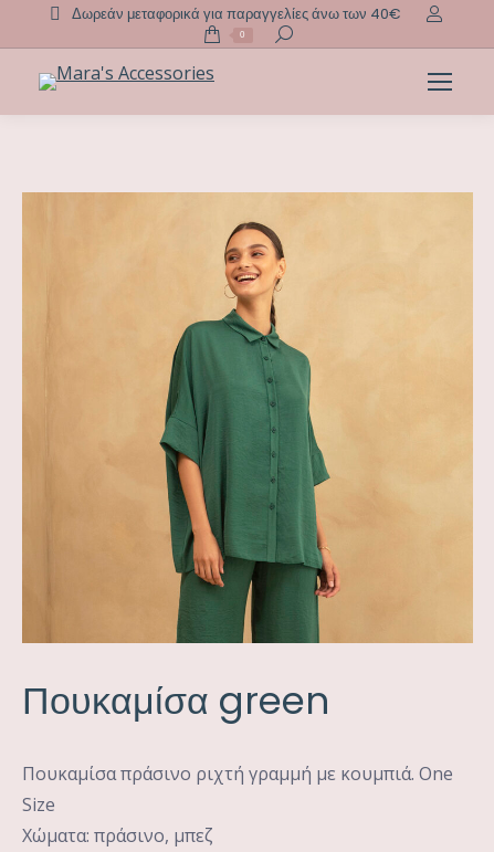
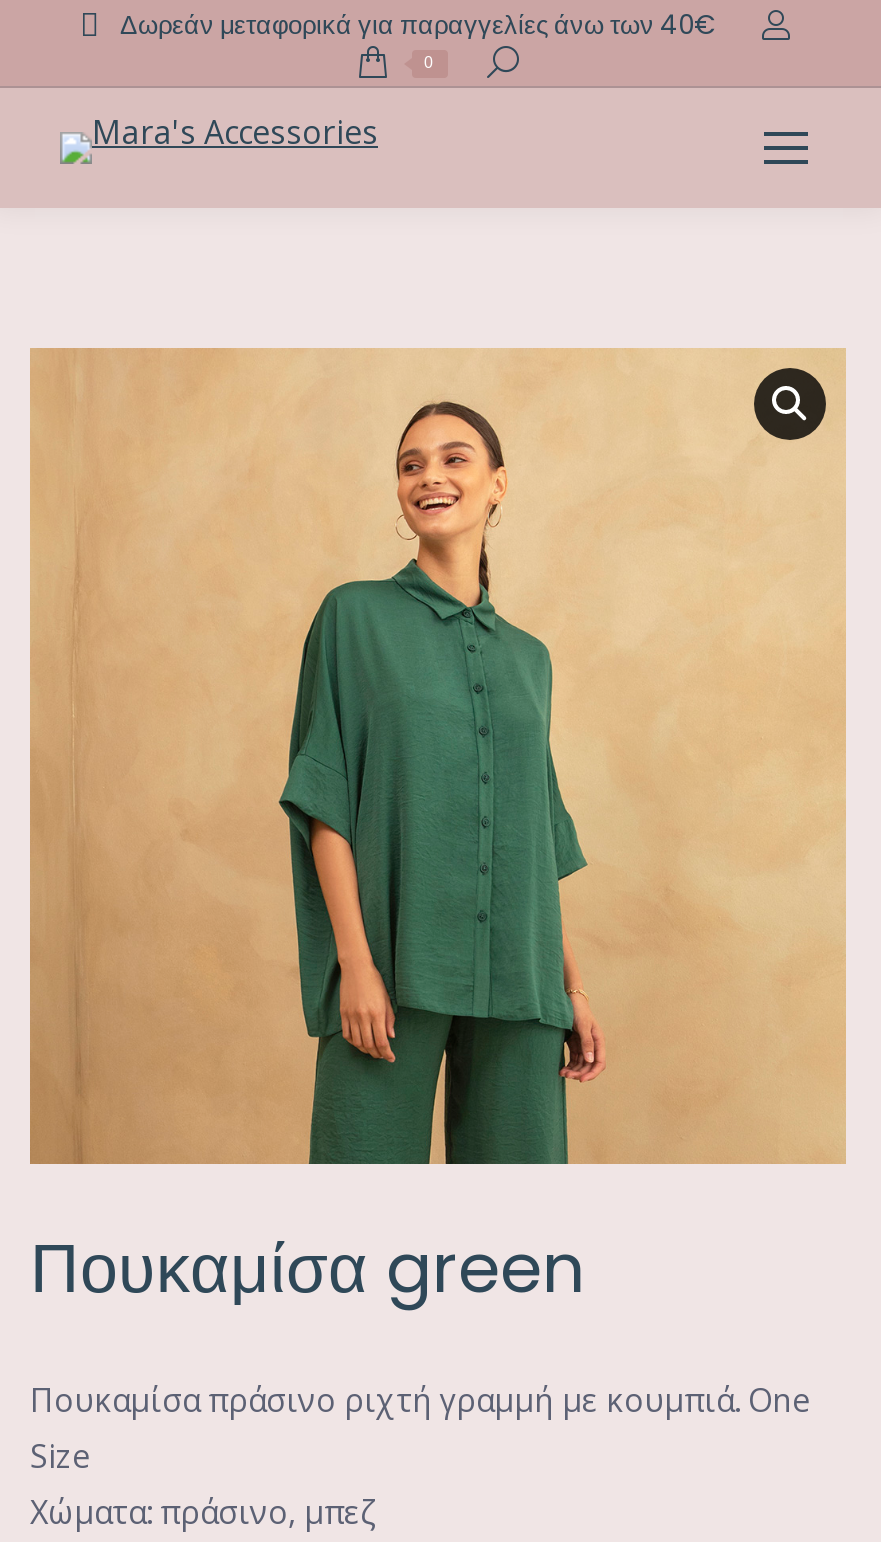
none -> [752,366,828,442] [image]

